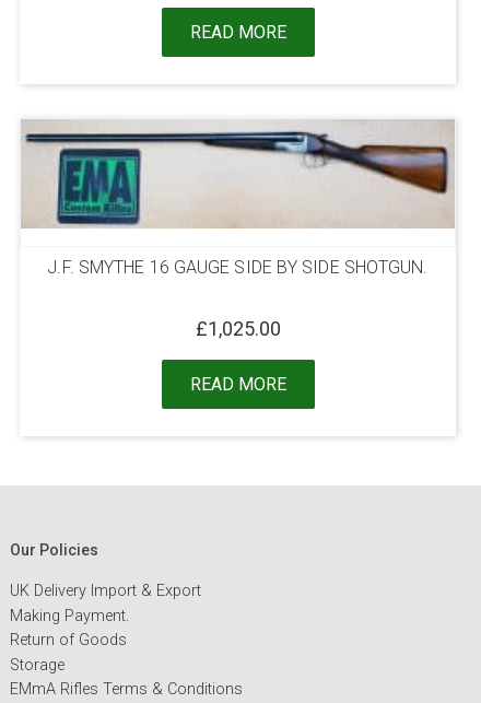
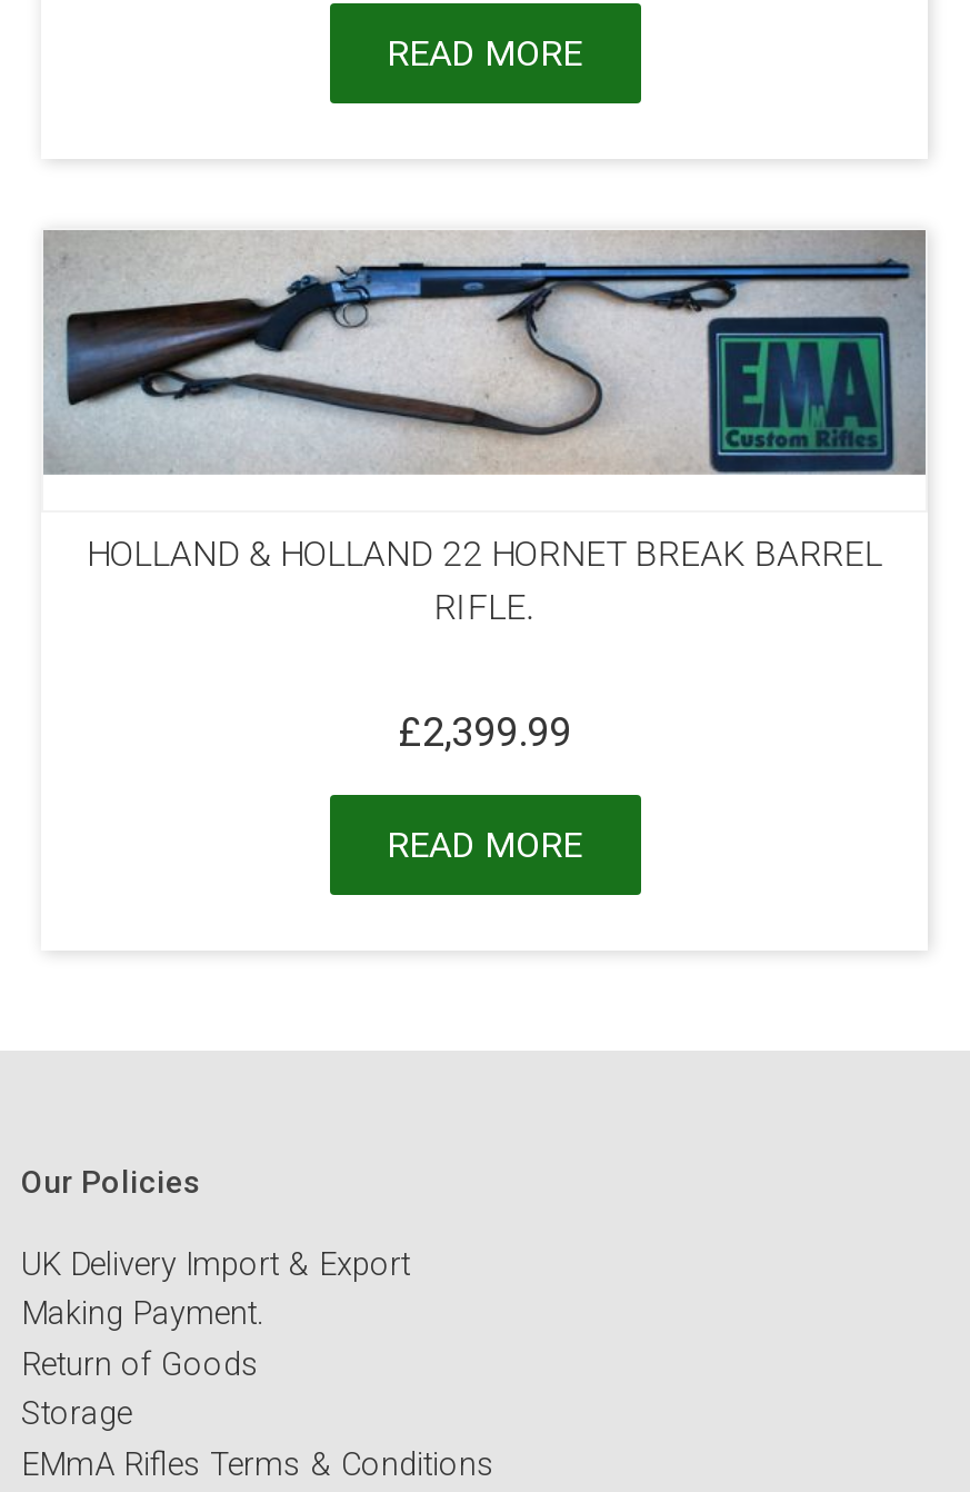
[22,120,454,278] [image] | J.F. SMYTHE 16 GAUGE SIDE BY SIDE SHOTGUN. -> [43,230,926,628] [image] | HOLLAND & HOLLAND 22 HORNET BREAK BARREL | RIFLE.
[195,317,280,340] £1,025.00 -> [398,708,571,754] £2,399.99

